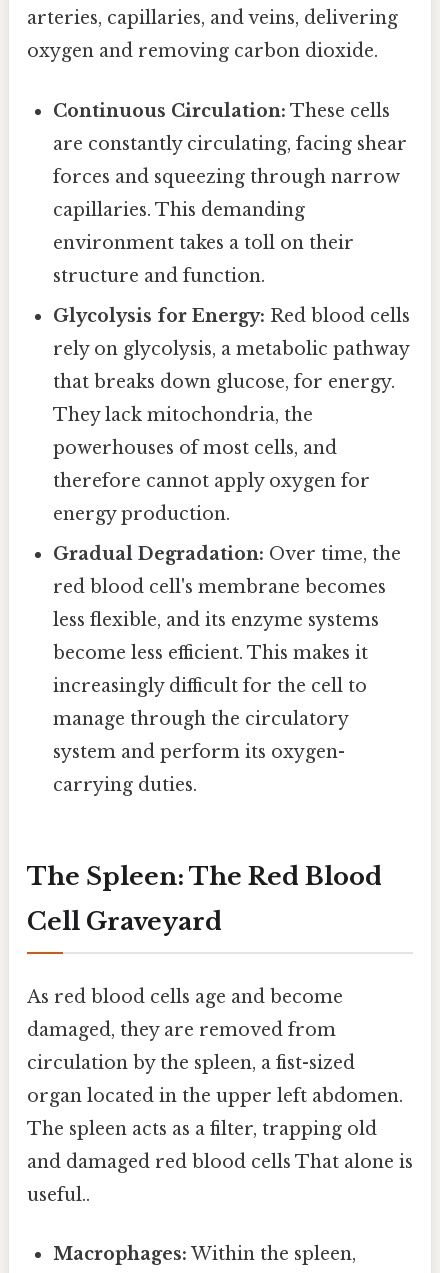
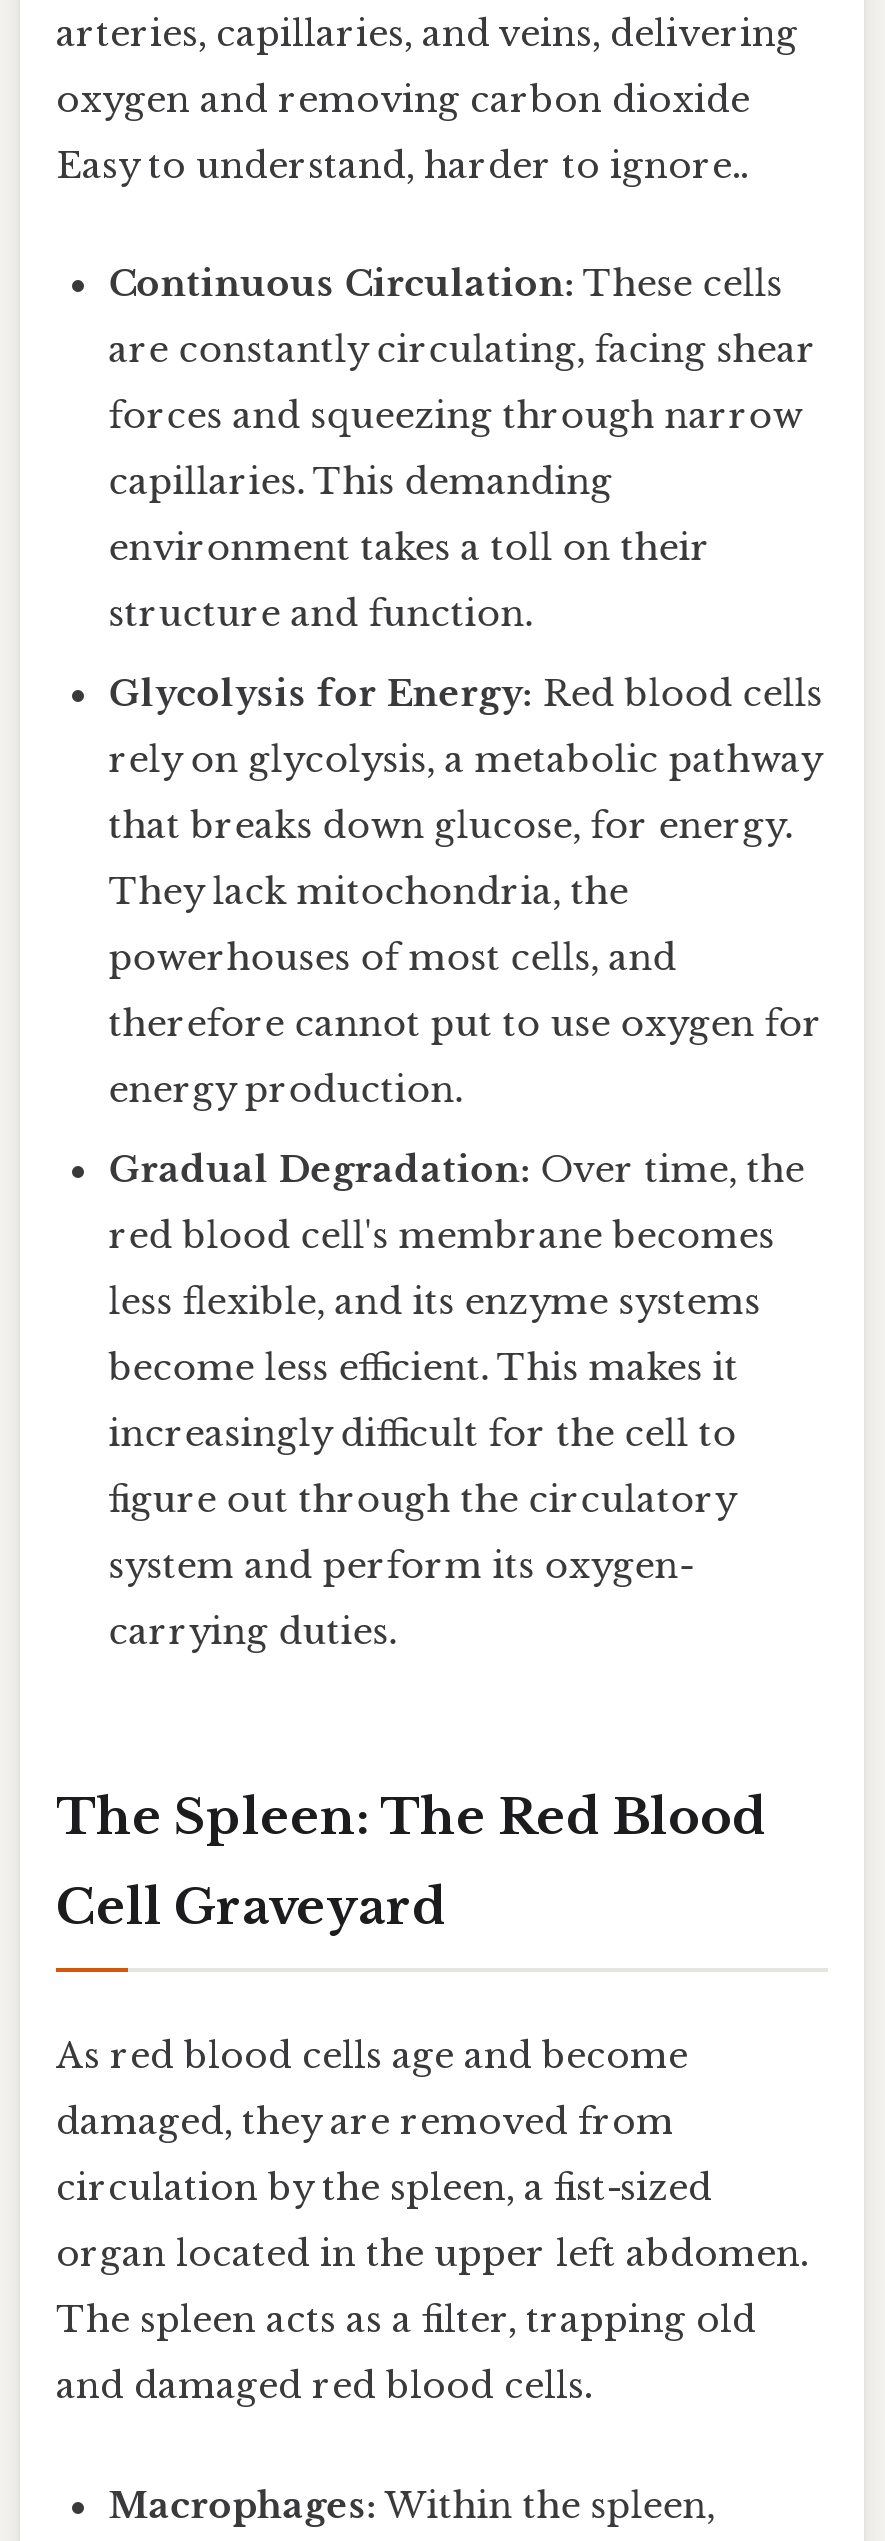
[27,40,378,62] oxygen and removing carbon dioxide. -> [56,79,750,189] oxygen and removing carbon dioxide | Easy to understand, harder to ignore..
moved [53,100,410,459] -> [108,263,822,981]: Continuous Circulation: These cells | are constantly circulating, facing shear | forces and squeezing through narrow | ... | They lack mitochondria, the | powerhouses of most cells, and
[53,470,370,492] therefore cannot apply oxygen for -> [108,1003,822,1047] therefore cannot put to use oxygen for
moved [53,503,401,697] -> [108,1069,804,1457]: energy production. | Gradual Degradation: Over time, the | red blood cell's membrane becomes | less flexible, and its enzyme systems | become less efficient. This makes it | increasingly difficult for the cell to
[53,708,348,730] manage through the circulatory -> [108,1479,734,1523] figure out through the circulatory
moved [27,741,403,1140] -> [56,1545,808,2343]: system and perform its oxygen- | carrying duties. | The Spleen: The Red Blood | ... | organ located in the upper left abdomen. | The spleen acts as a filter, trapping old
[27,1151,413,1206] and damaged red blood cells That alone is | useful.. -> [56,2365,592,2409] and damaged red blood cells.

